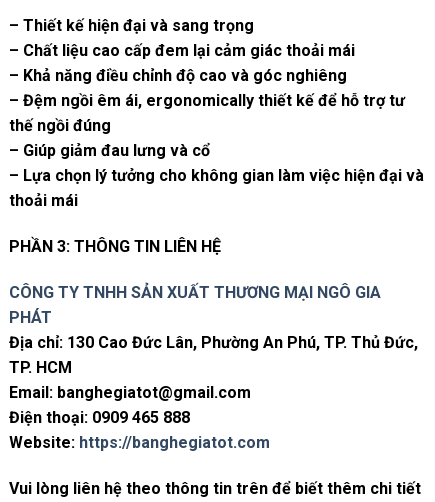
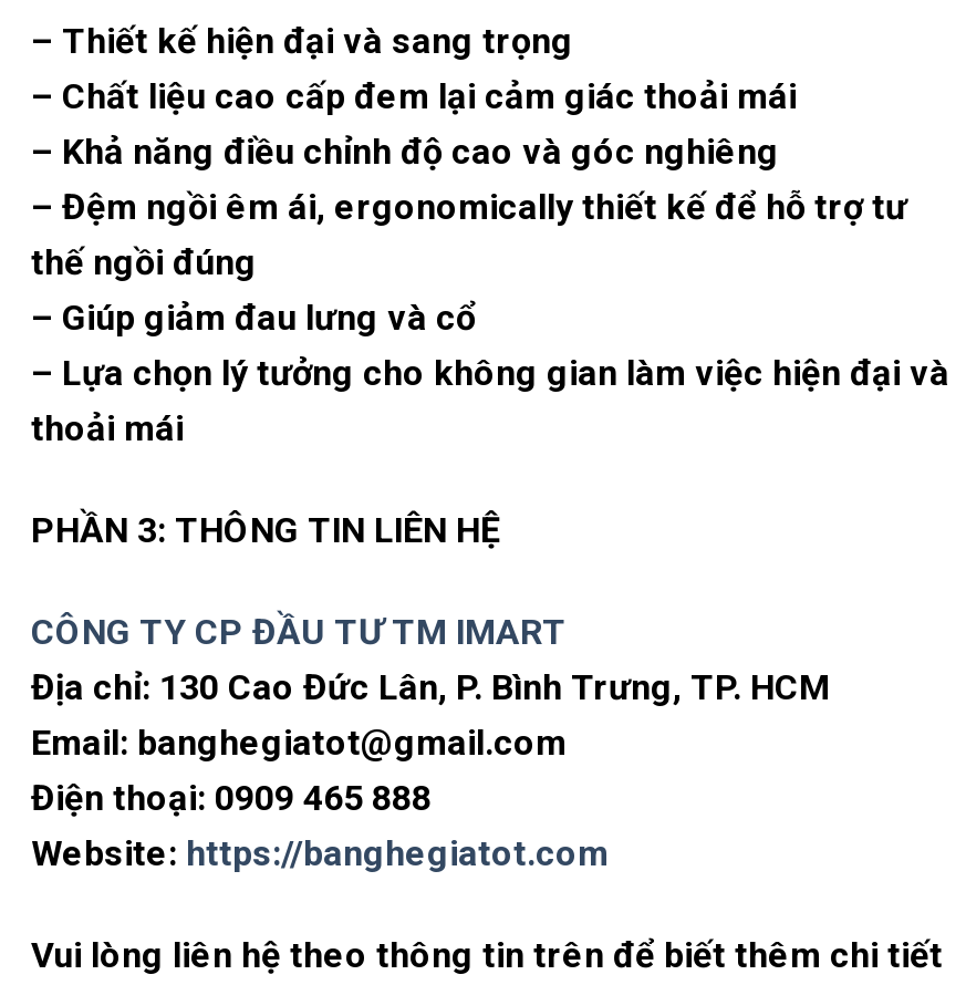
[9,283,418,377] CÔNG TY TNHH SẢN XUẤT THƯƠNG MẠI NGÔ GIA | PHÁT | Địa chỉ: 130 Cao Đức Lân, Phường An Phú, TP. Thủ Đức, | TP. HCM -> [31,611,830,708] CÔNG TY CP ĐẦU TƯ TM IMART | Địa chỉ: 130 Cao Đức Lân, P. Bình Trưng, TP. HCM

